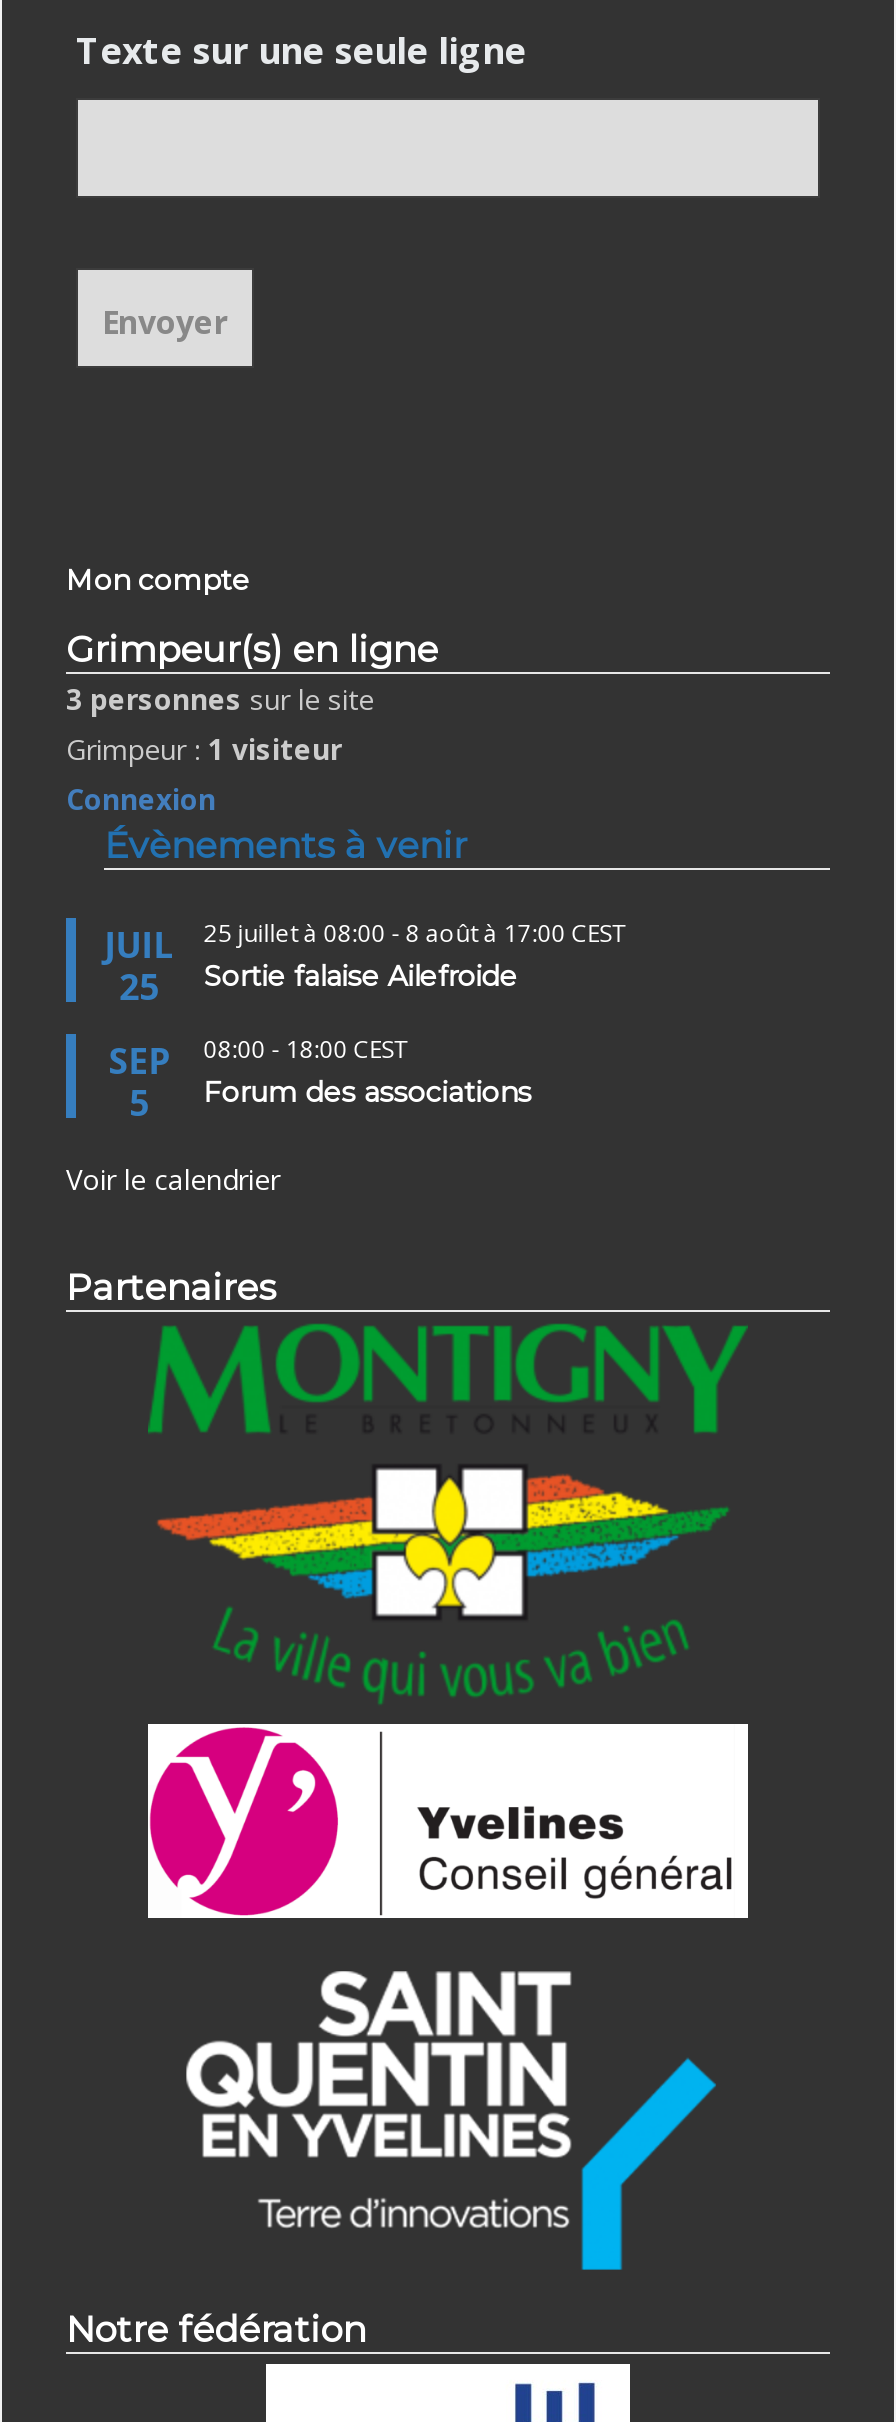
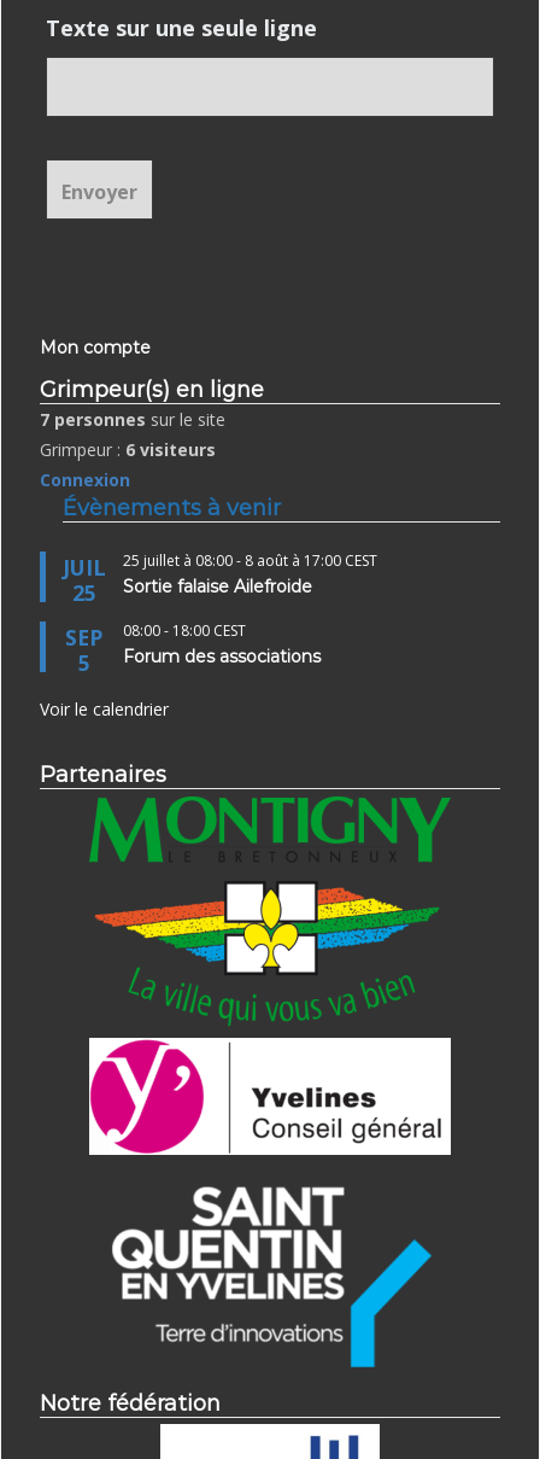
[66,680,374,718] 3 personnes sur le site -> [40,408,225,431] 7 personnes sur le site
[66,730,342,768] Grimpeur : 1 visiteur -> [40,438,216,461] Grimpeur : 6 visiteurs

